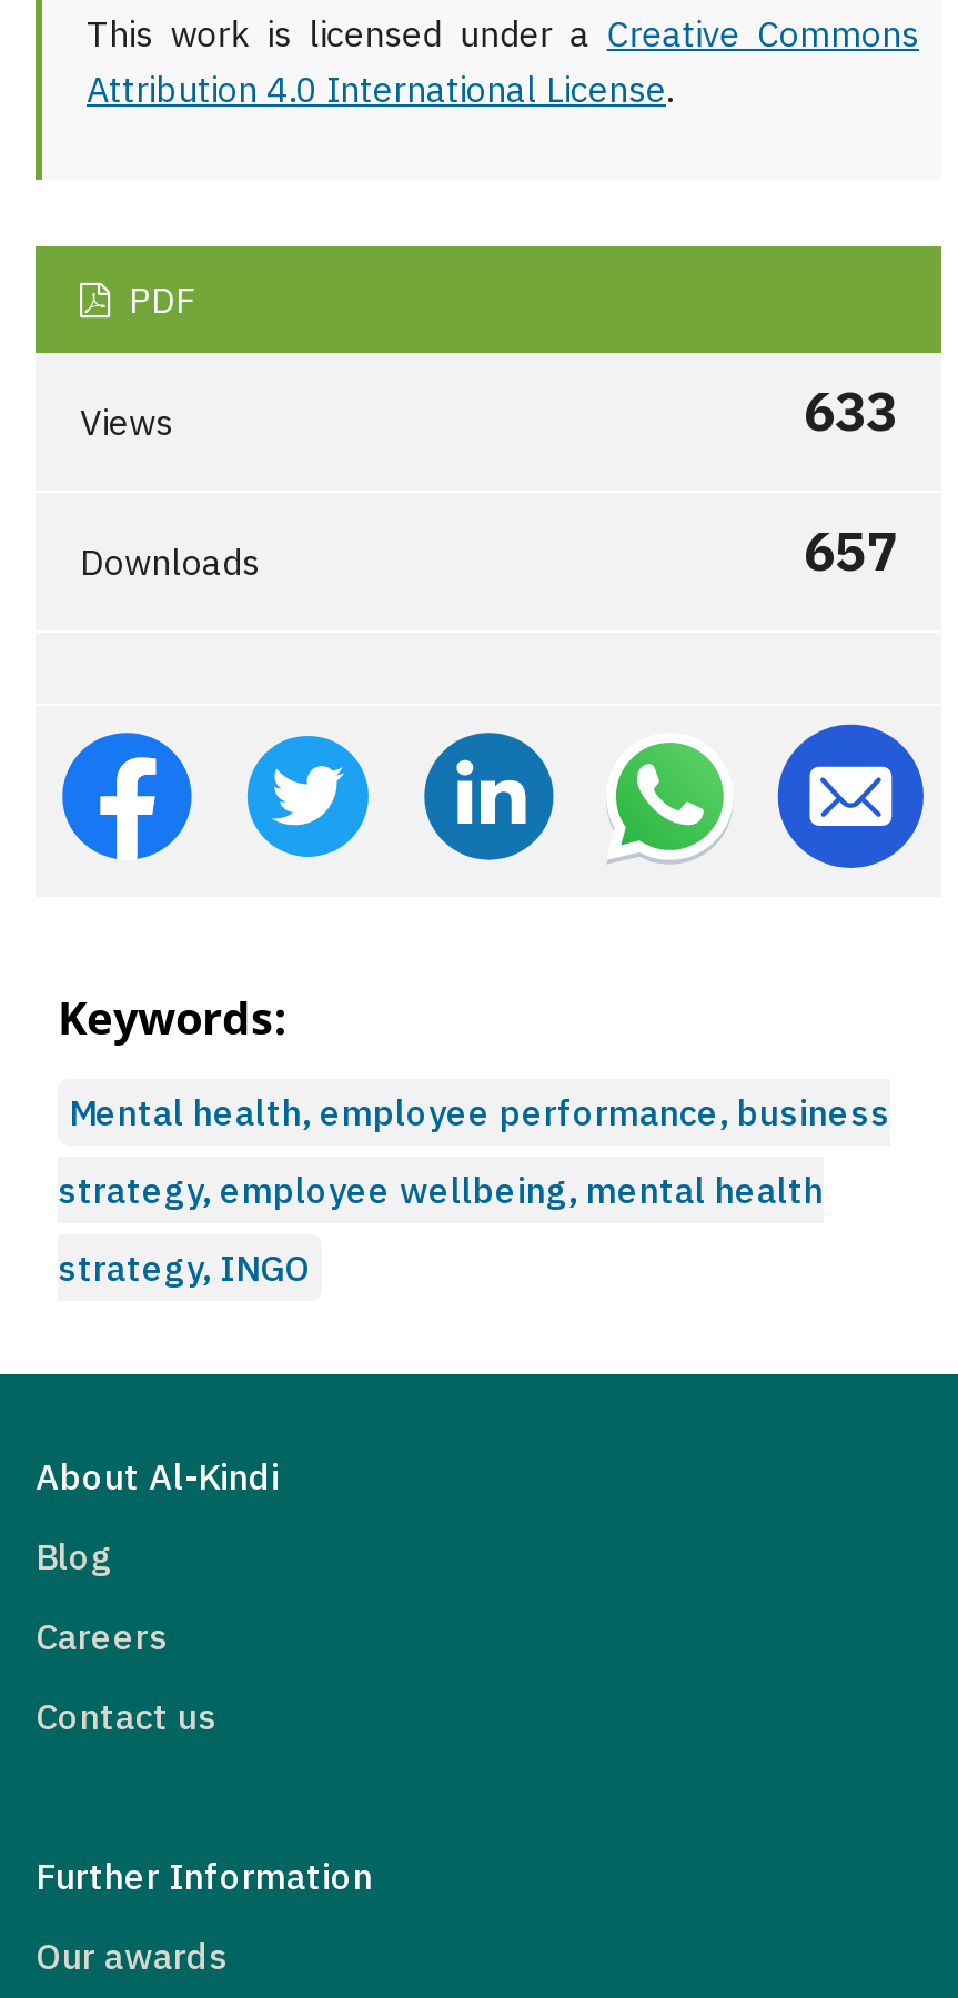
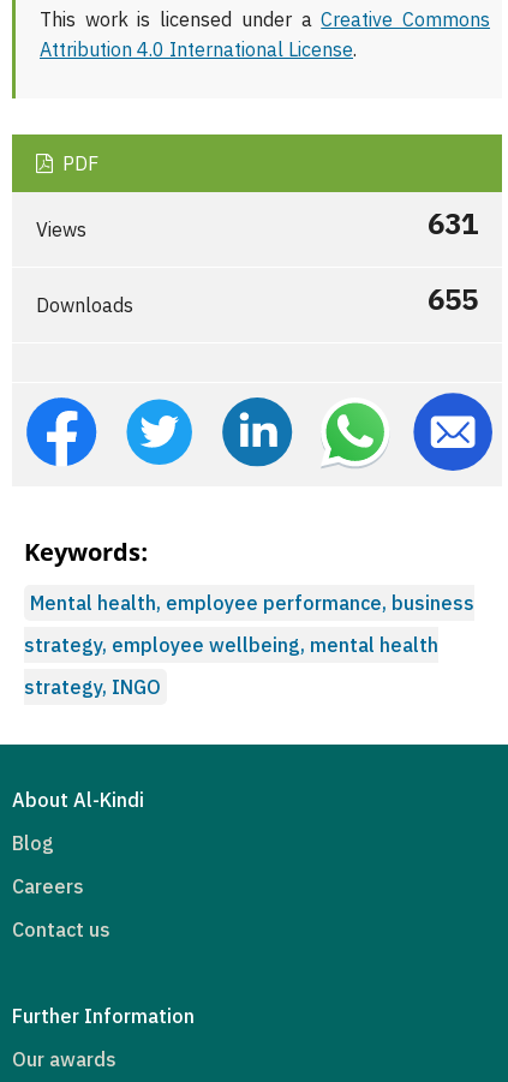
[804,375,897,446] 633 -> [428,204,478,242] 631
[804,514,897,585] 657 -> [428,279,478,318] 655

